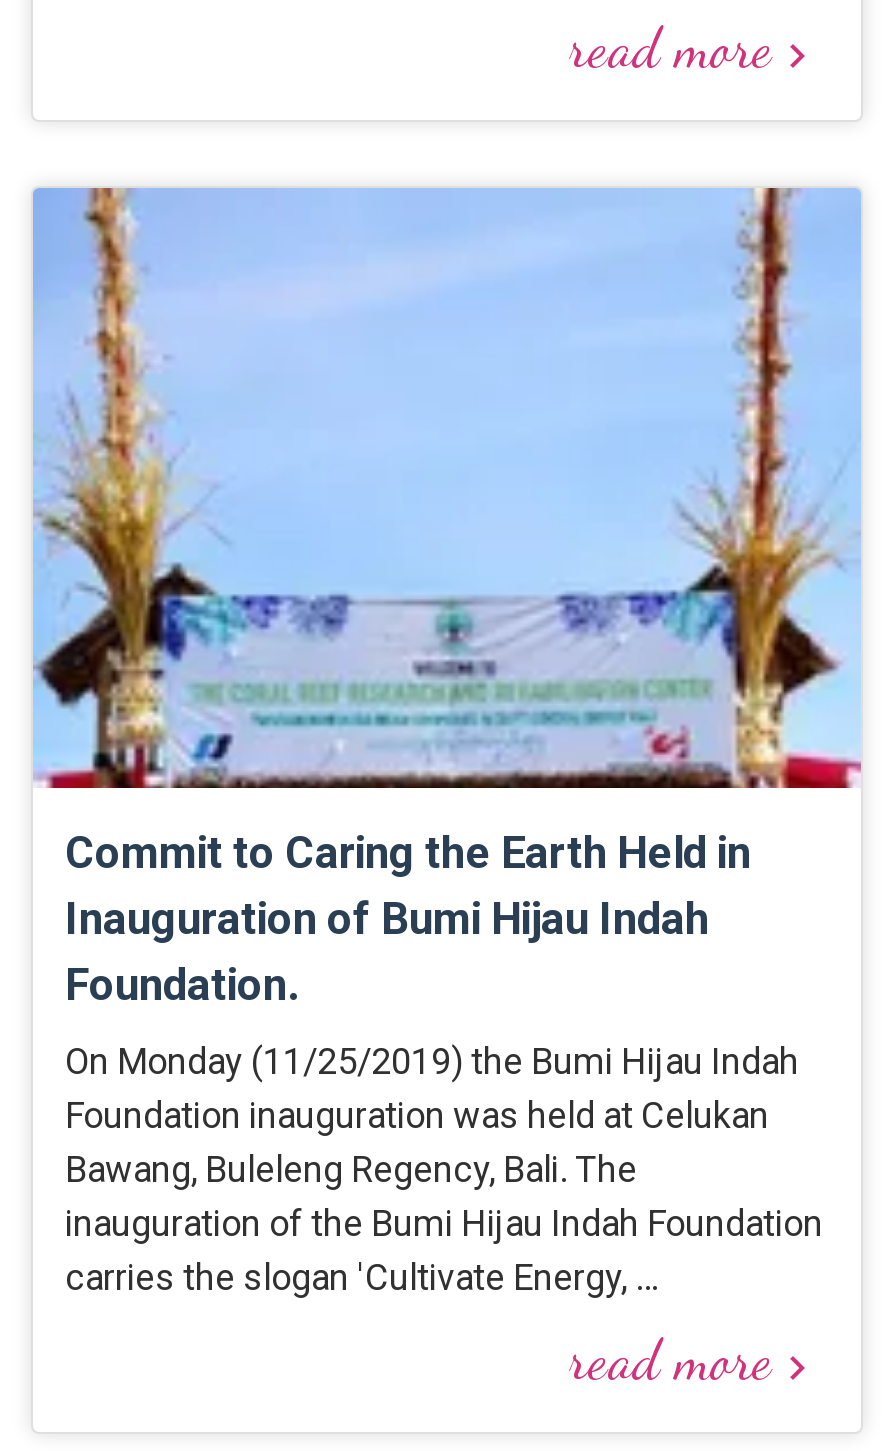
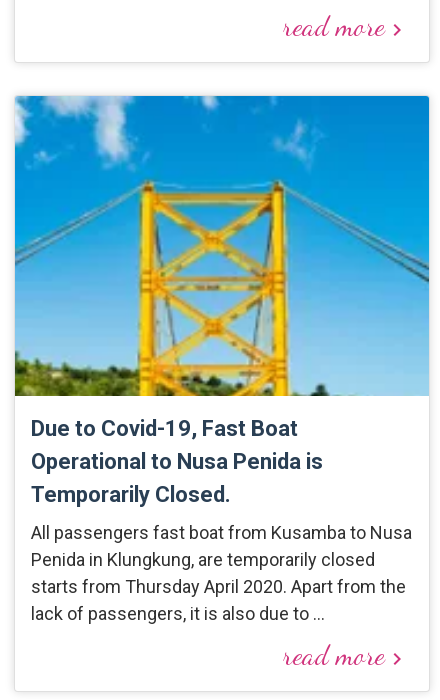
[33,186,861,1011] [image] | Commit to Caring the Earth Held in | Inauguration of Bumi Hijau Indah | Foundation. -> [14,95,430,507] [image] | Due to Covid-19, Fast Boat | Operational to Nusa Penida is | Temporarily Closed.
[65,1041,823,1299] On Monday (11/25/2019) the Bumi Hijau Indah | Foundation inauguration was held at Celukan | Bawang, Buleleng Regency, Bali. The | inauguration of the Bumi Hijau Indah Foundation | carries the slogan 'Cultivate Energy, … -> [31,522,412,624] All passengers fast boat from Kusamba to Nusa | Penida in Klungkung, are temporarily closed | starts from Thursday April 2020. Apart from the | lack of passengers, it is also due to …

